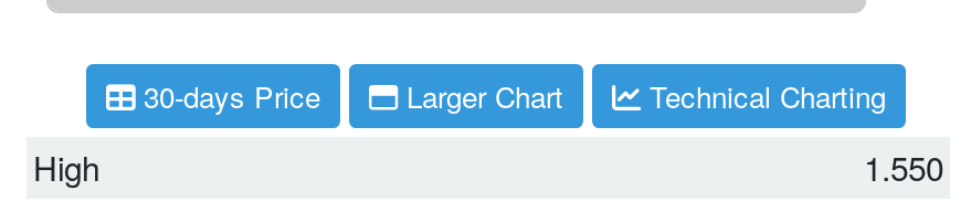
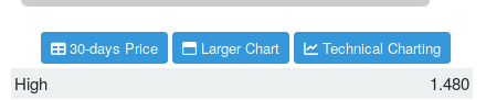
[864,144,943,190] 1.550 -> [430,72,469,95] 1.480

